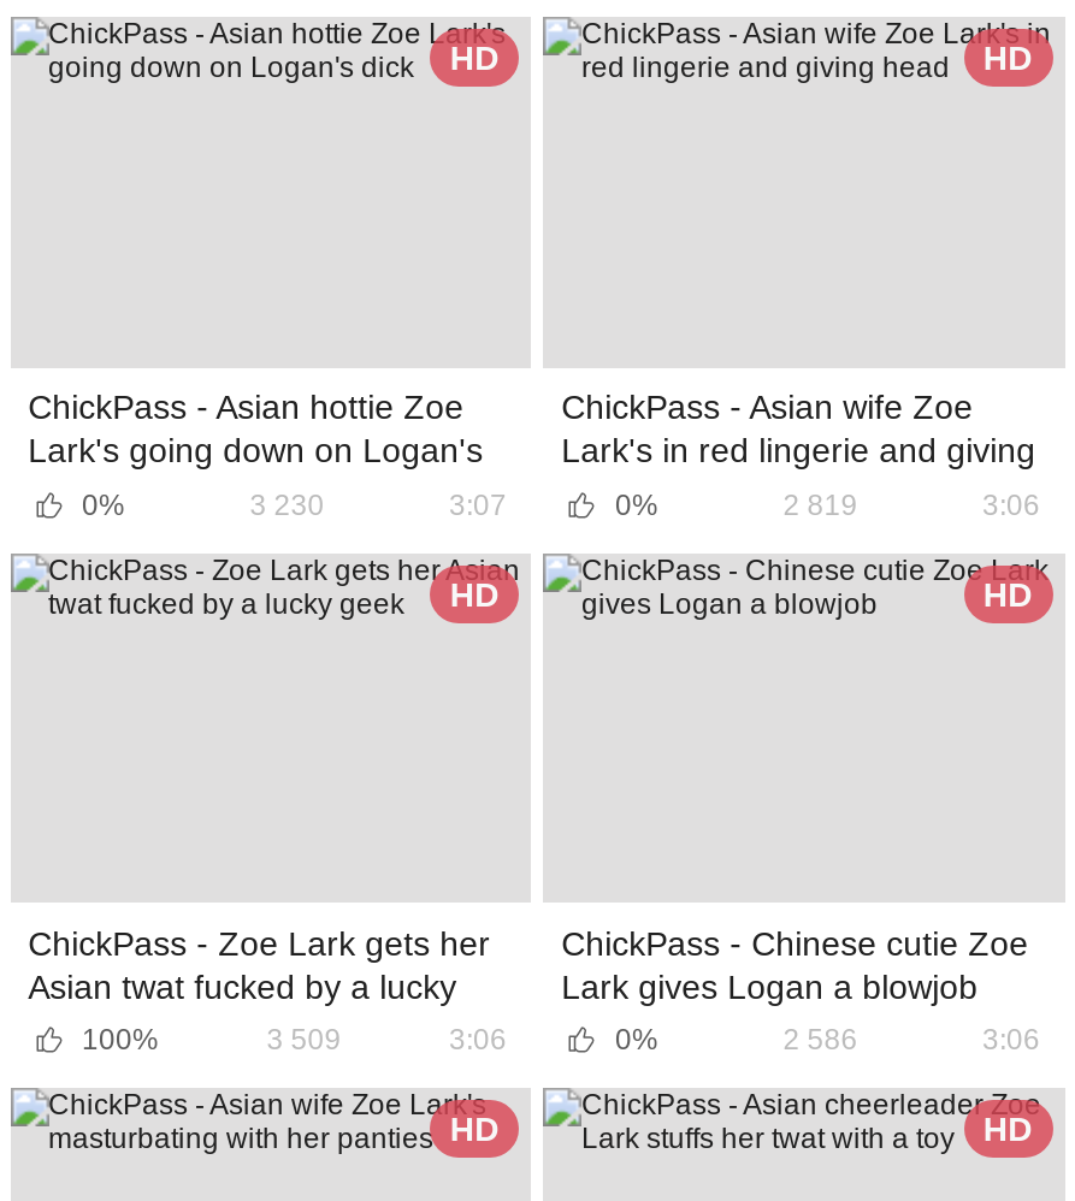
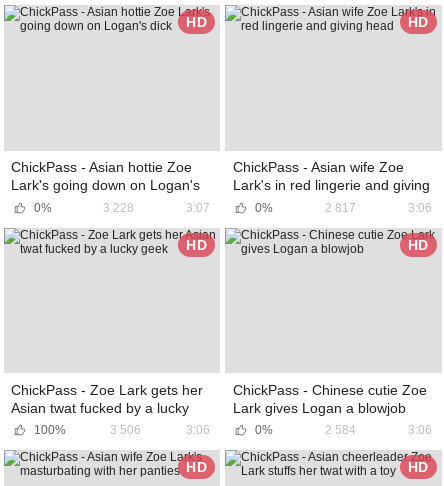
[250,488,324,522] 3 230 -> [103,201,134,215] 3 228
[783,488,858,522] 2 819 -> [325,201,356,215] 2 817
[267,1024,341,1057] 3 509 -> [110,423,141,437] 3 506
[783,1024,858,1057] 2 586 -> [325,423,356,437] 2 584

